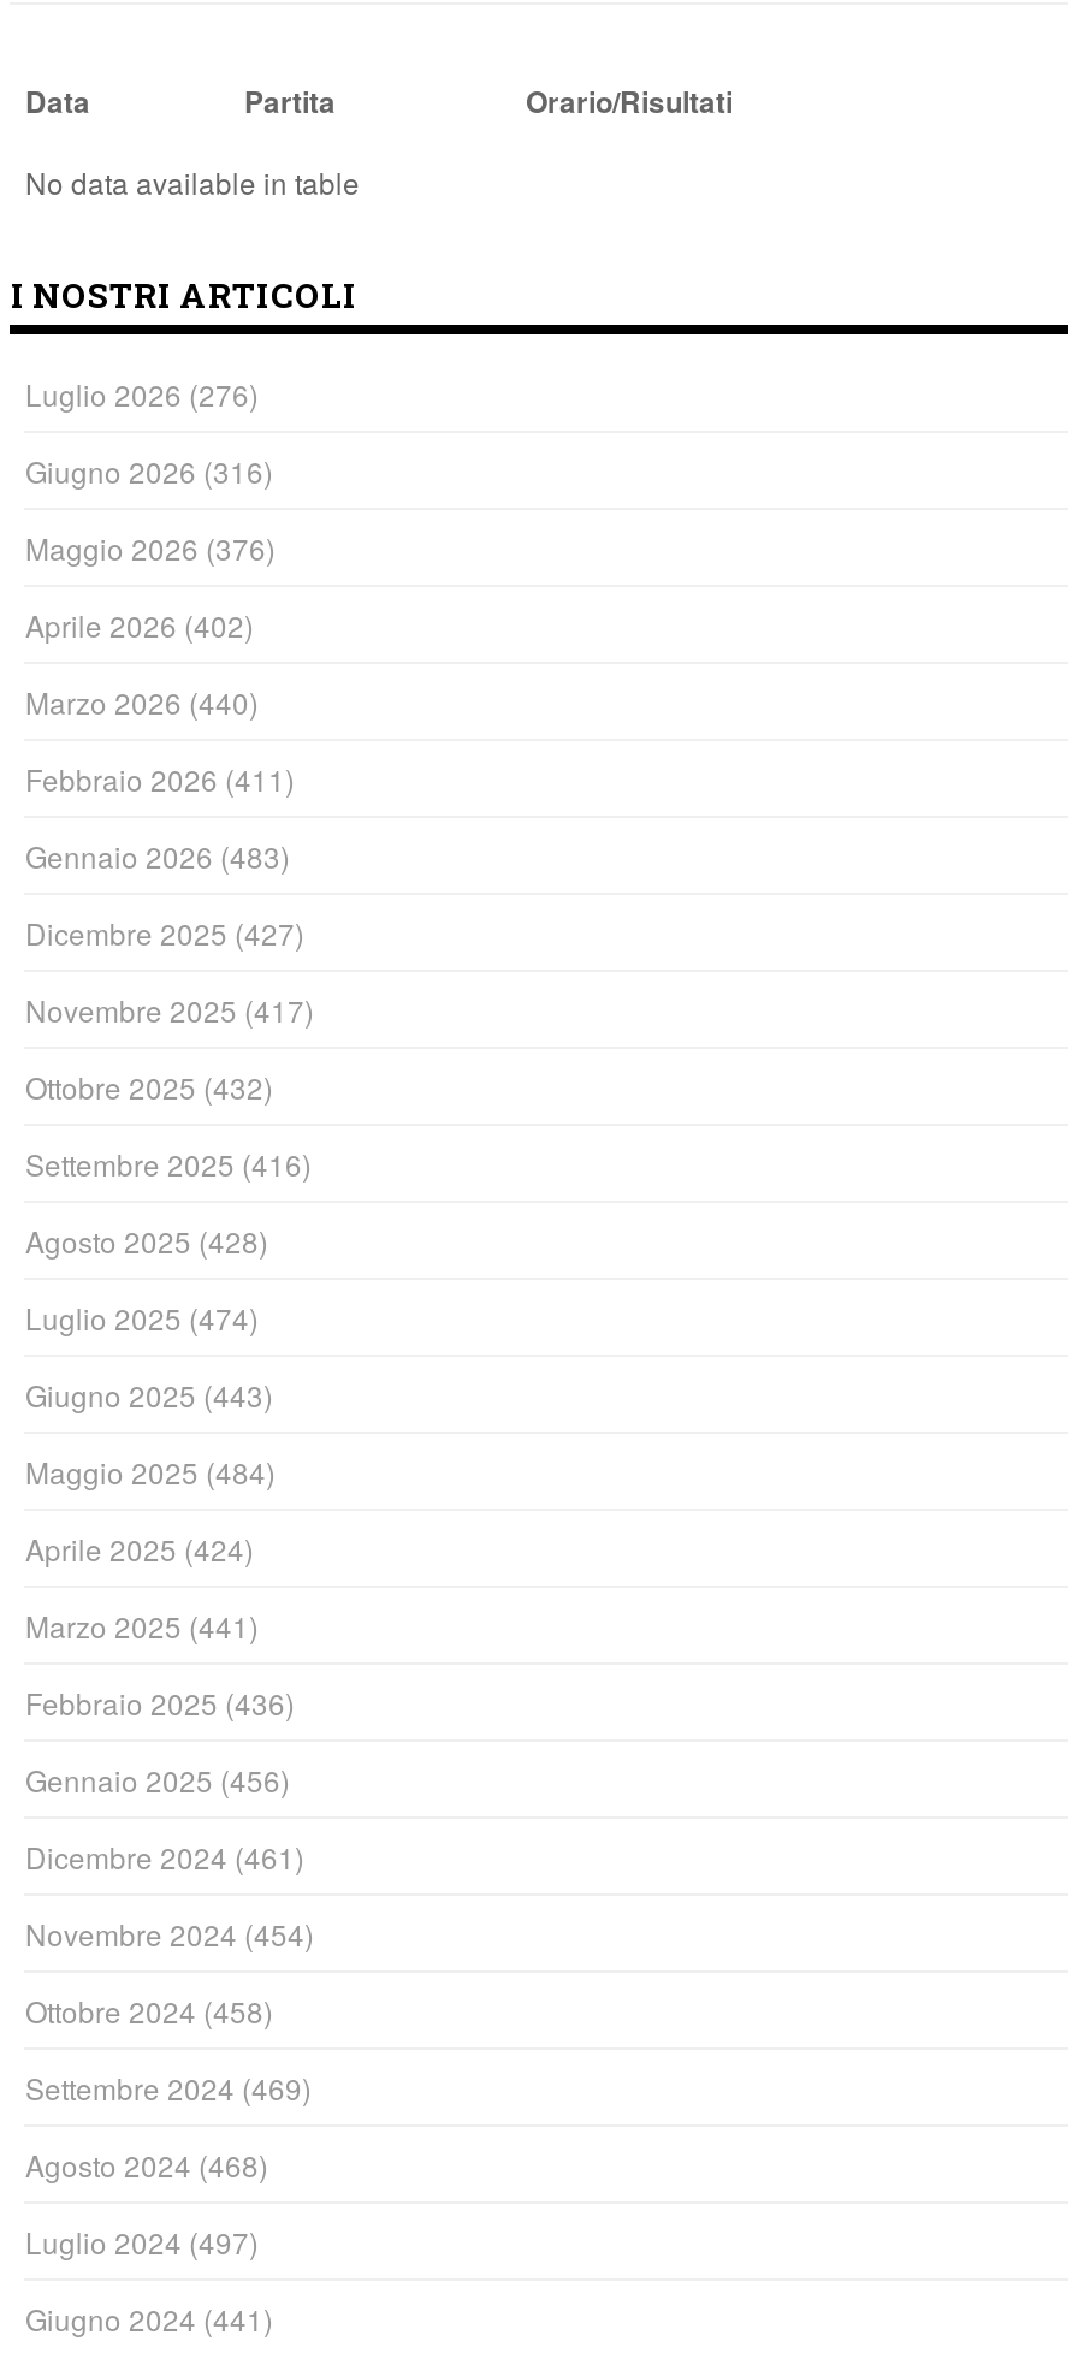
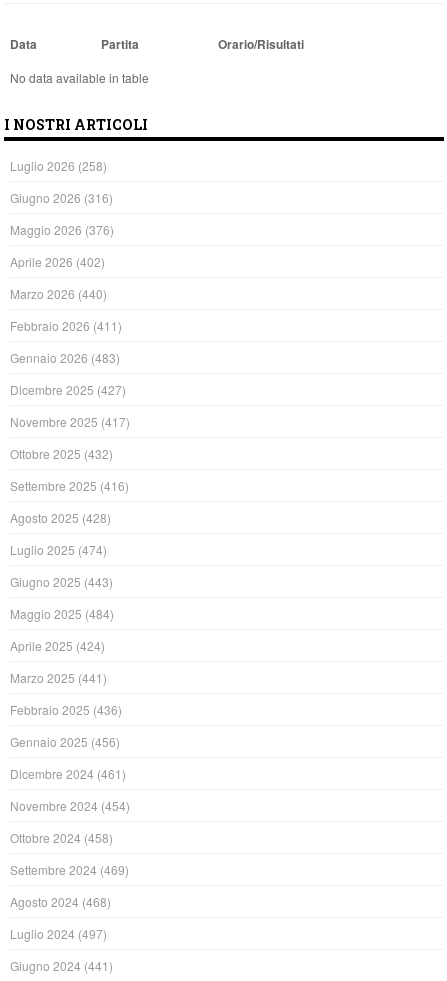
[25,372,259,413] Luglio 2026 (276) -> [10,156,107,173] Luglio 2026 (258)

